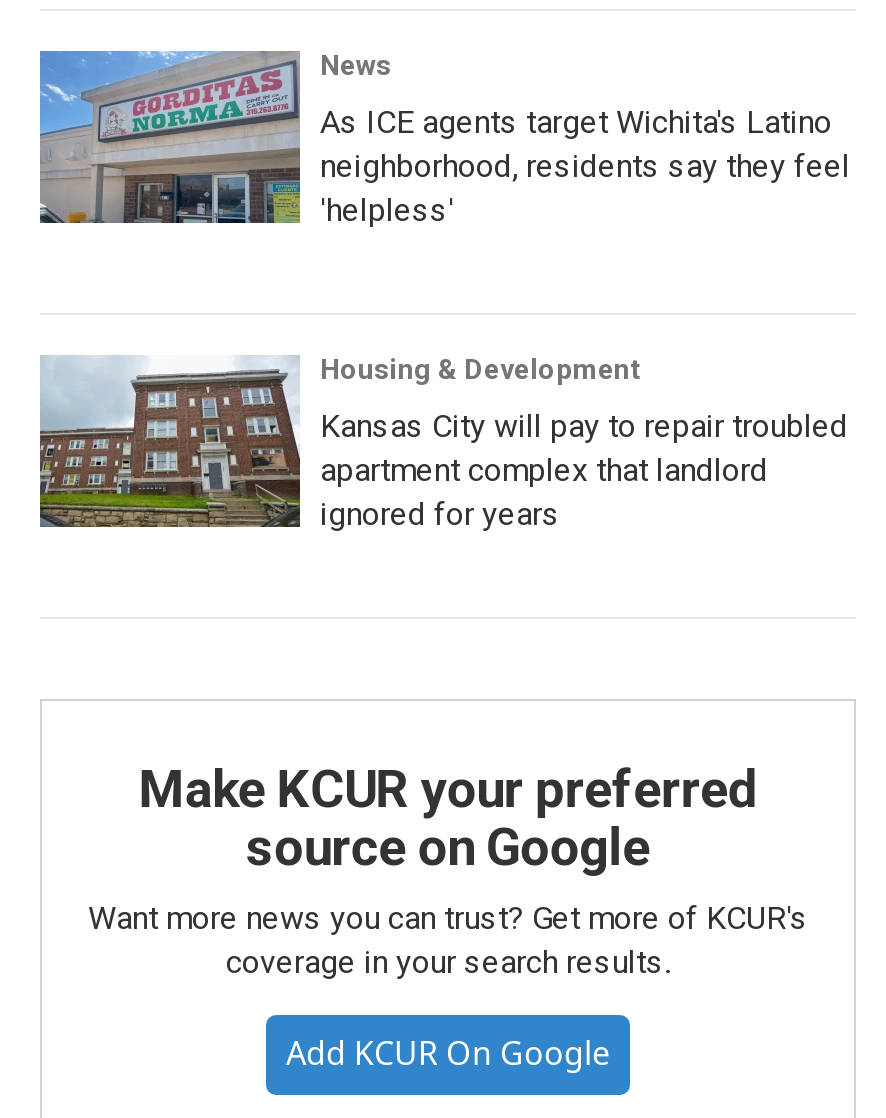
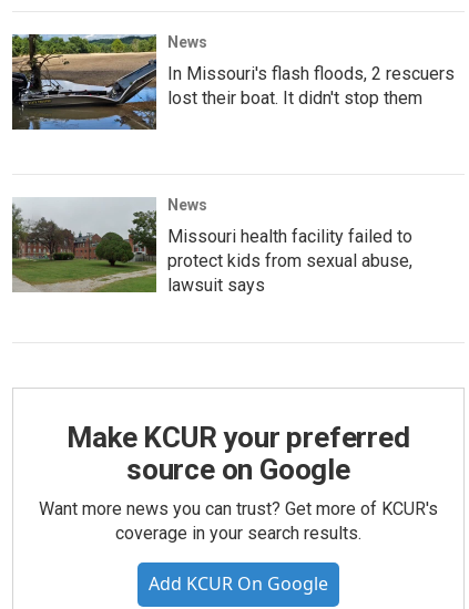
[38,49,850,229] [image] | As ICE agents target Wichita's Latino | neighborhood, residents say they feel | 'helpless' -> [11,33,455,131] [image] | In Missouri's flash floods, 2 rescuers | lost their boat. It didn't stop them
[38,353,640,527] [image] | Housing & Development -> [11,196,207,292] [image] | News
[320,407,848,533] Kansas City will pay to repair troubled | apartment complex that landlord | ignored for years -> [167,226,412,296] Missouri health facility failed to | protect kids from sexual abuse, | lawsuit says

